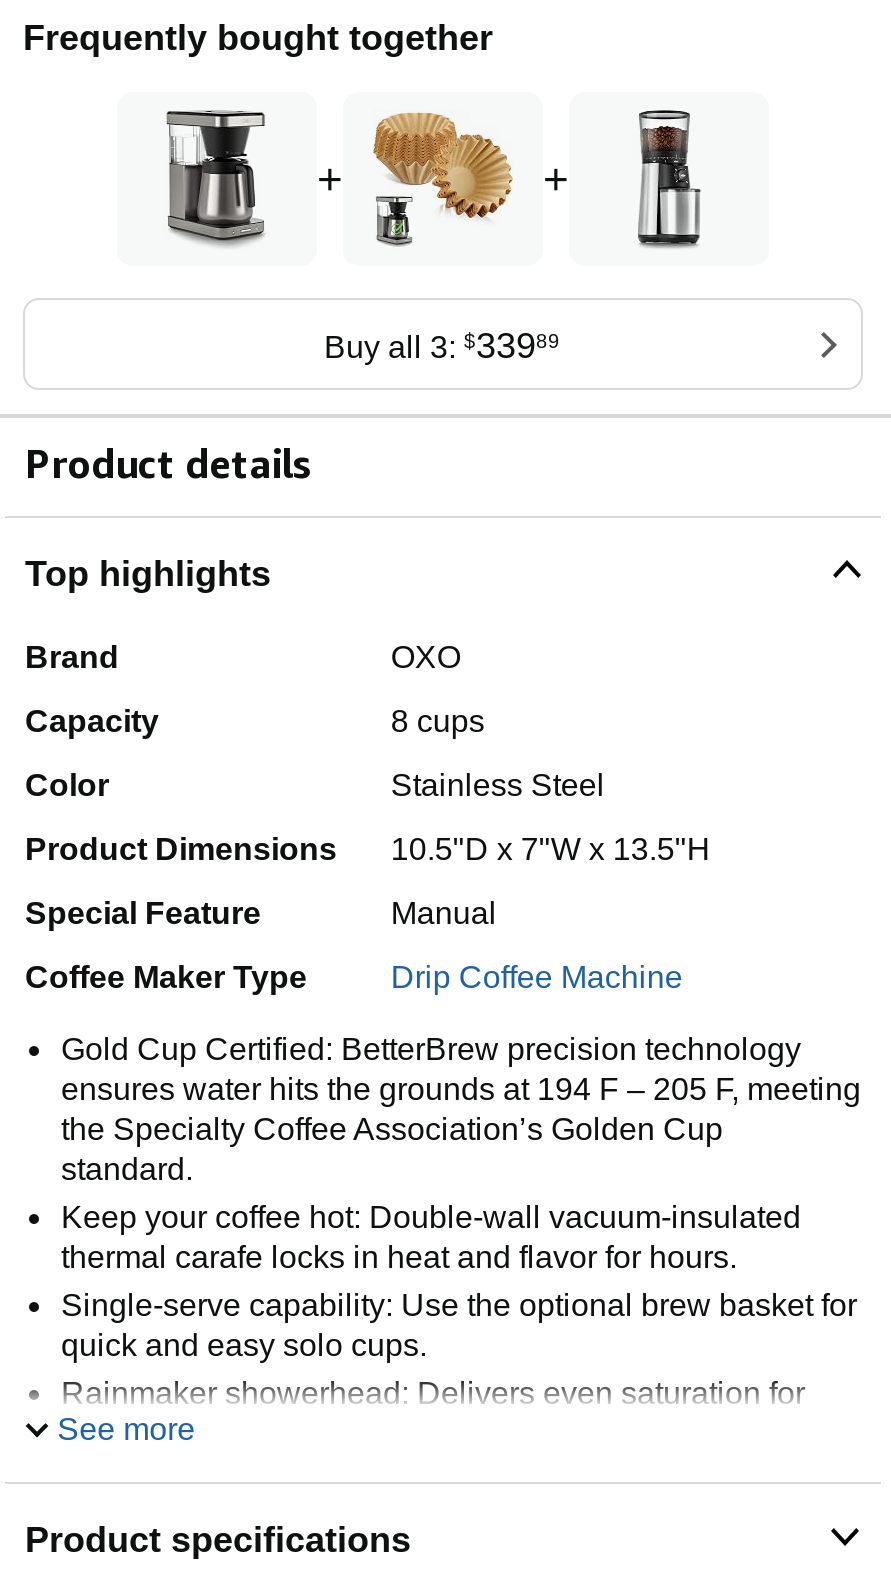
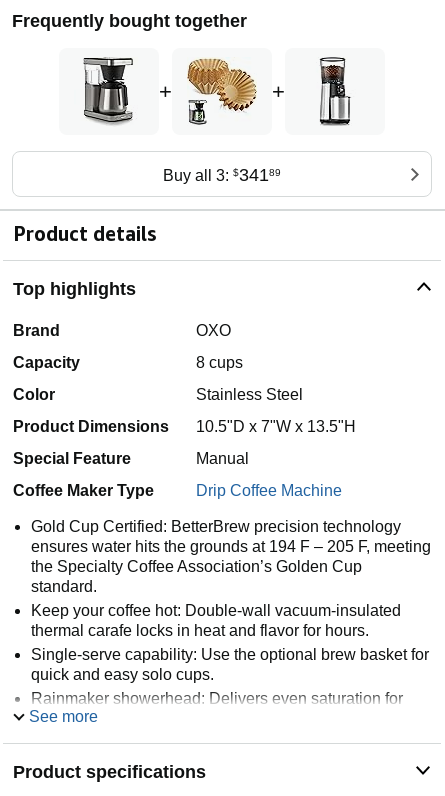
[324,326,560,366] Buy all 3: $33989 -> [162,165,280,185] Buy all 3: $34189

